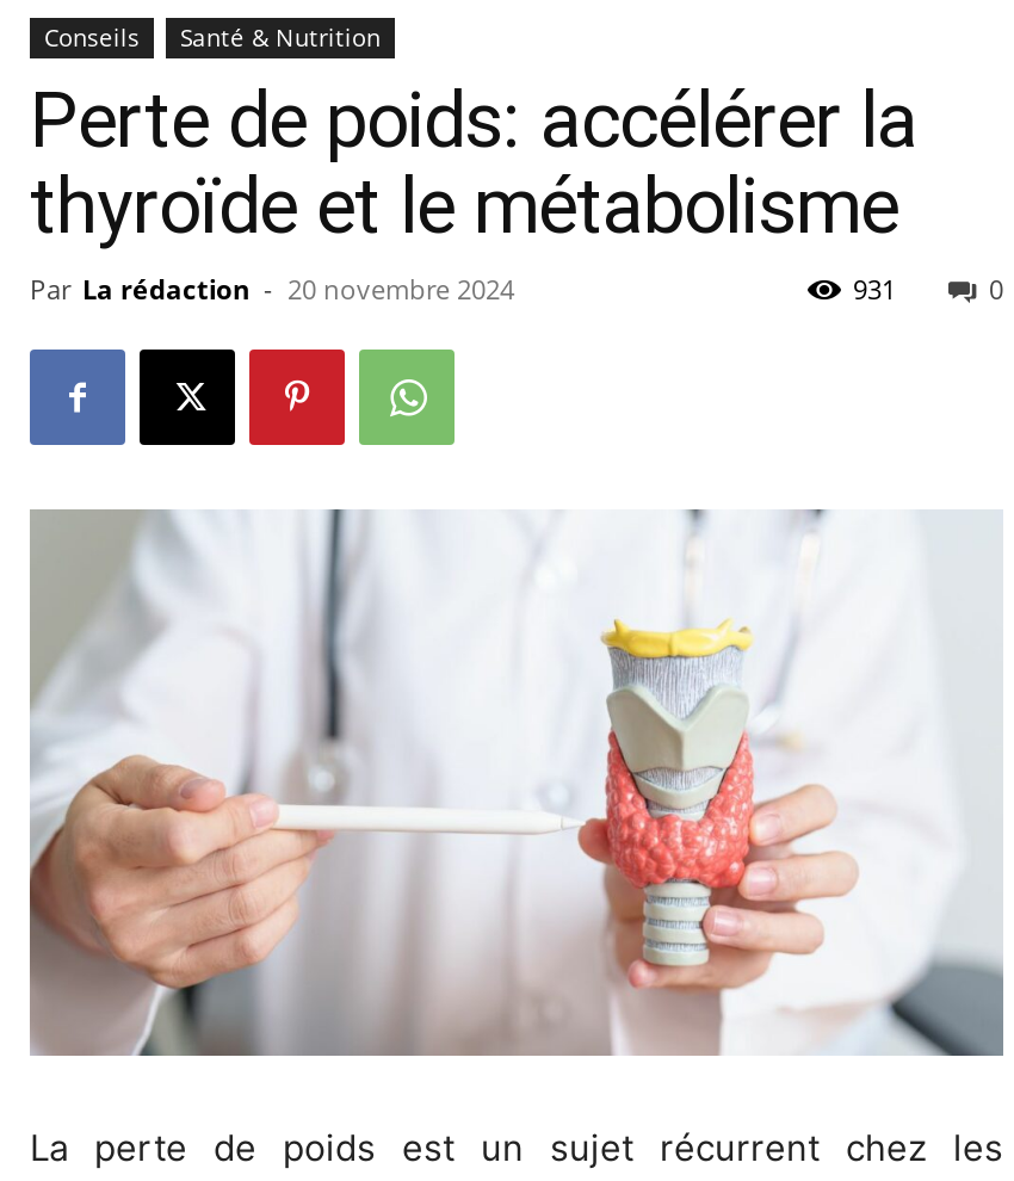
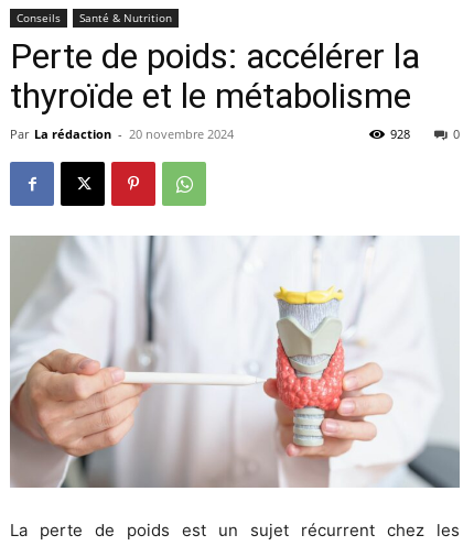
[853,271,896,307] 931 -> [390,125,410,142] 928

